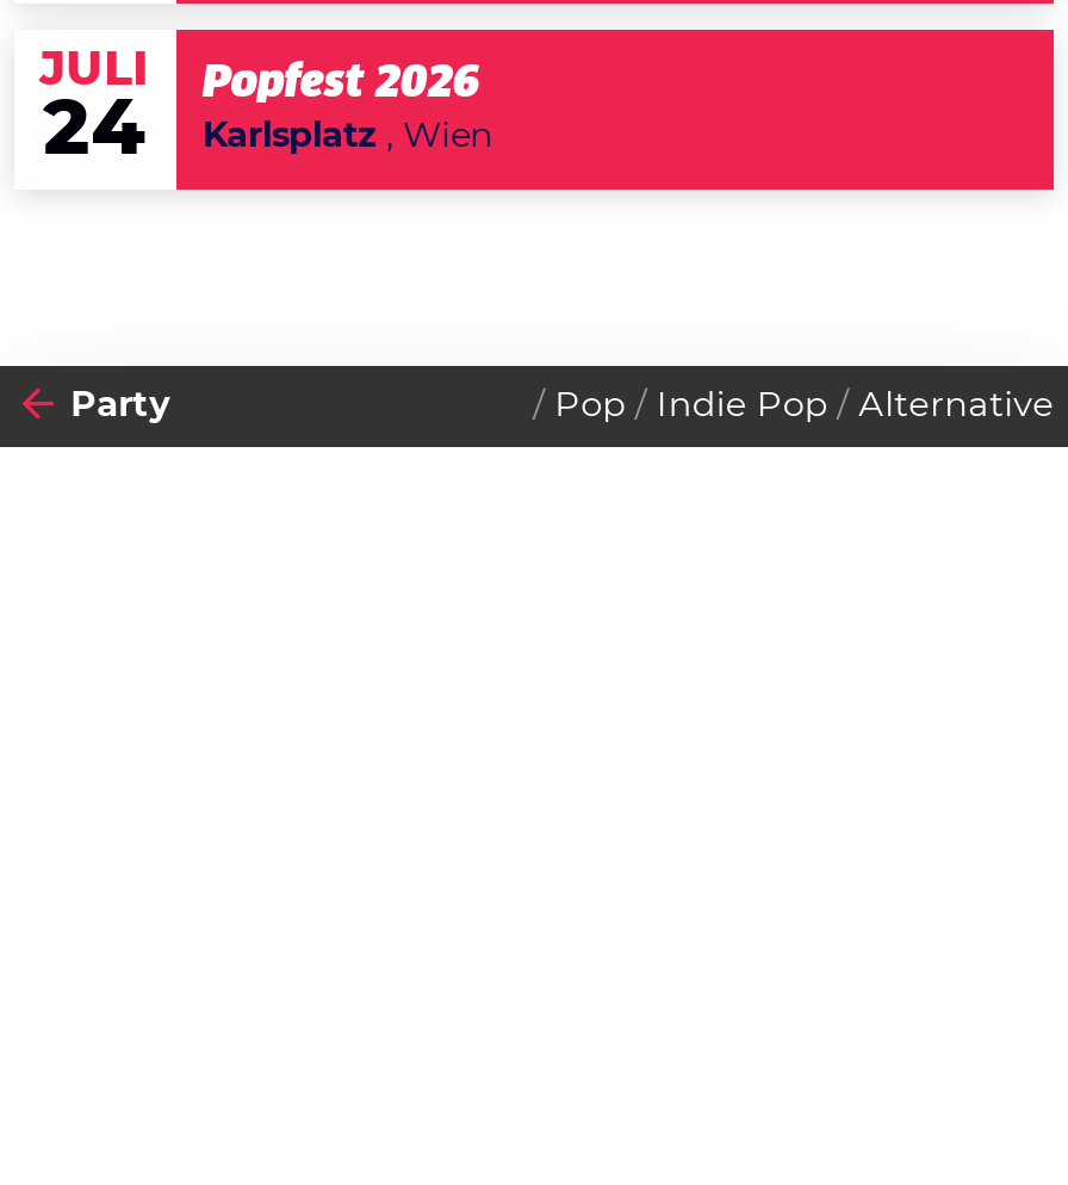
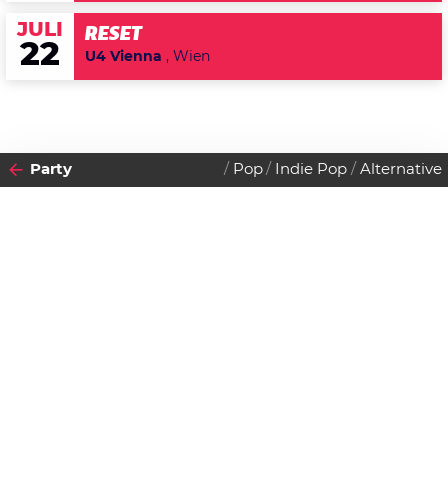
[203,63,491,153] Popfest 2026 | Karlsplatz, Wien -> [85,26,210,64] RESET | U4 Vienna, Wien
[43,92,146,170] 24 -> [20,38,60,71] 22

